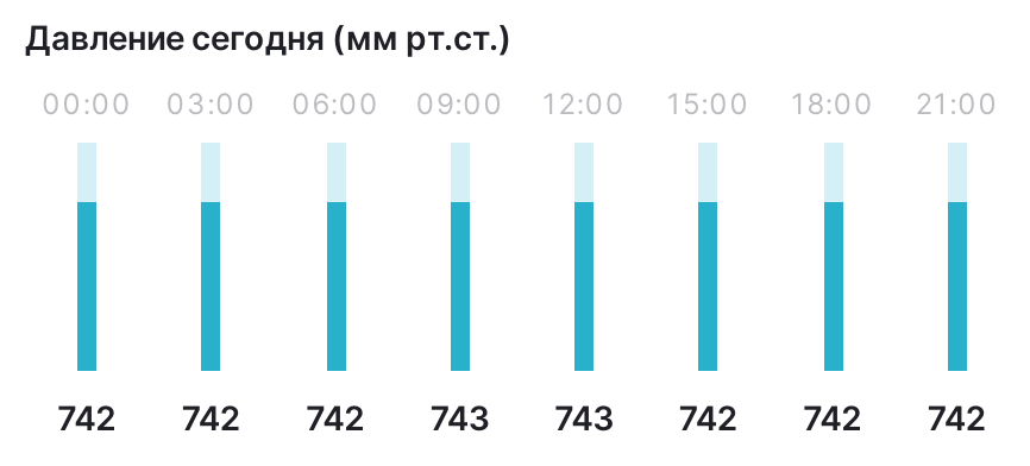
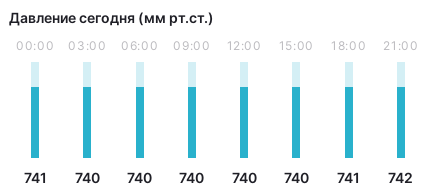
[57,397,117,437] 742 -> [24,169,47,186] 741
[182,397,241,437] 742 -> [75,169,100,186] 740
[306,397,365,437] 742 -> [127,169,152,186] 740
[430,397,490,437] 743 -> [179,169,204,186] 740
[554,397,614,437] 743 -> [232,169,257,186] 740
[679,397,738,437] 742 -> [284,169,309,186] 740
[803,397,863,437] 742 -> [337,169,360,186] 741

